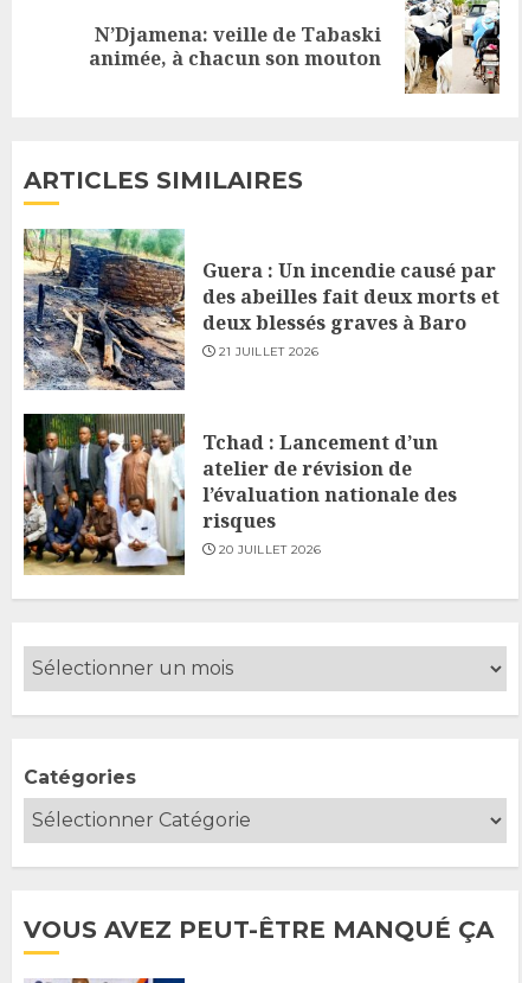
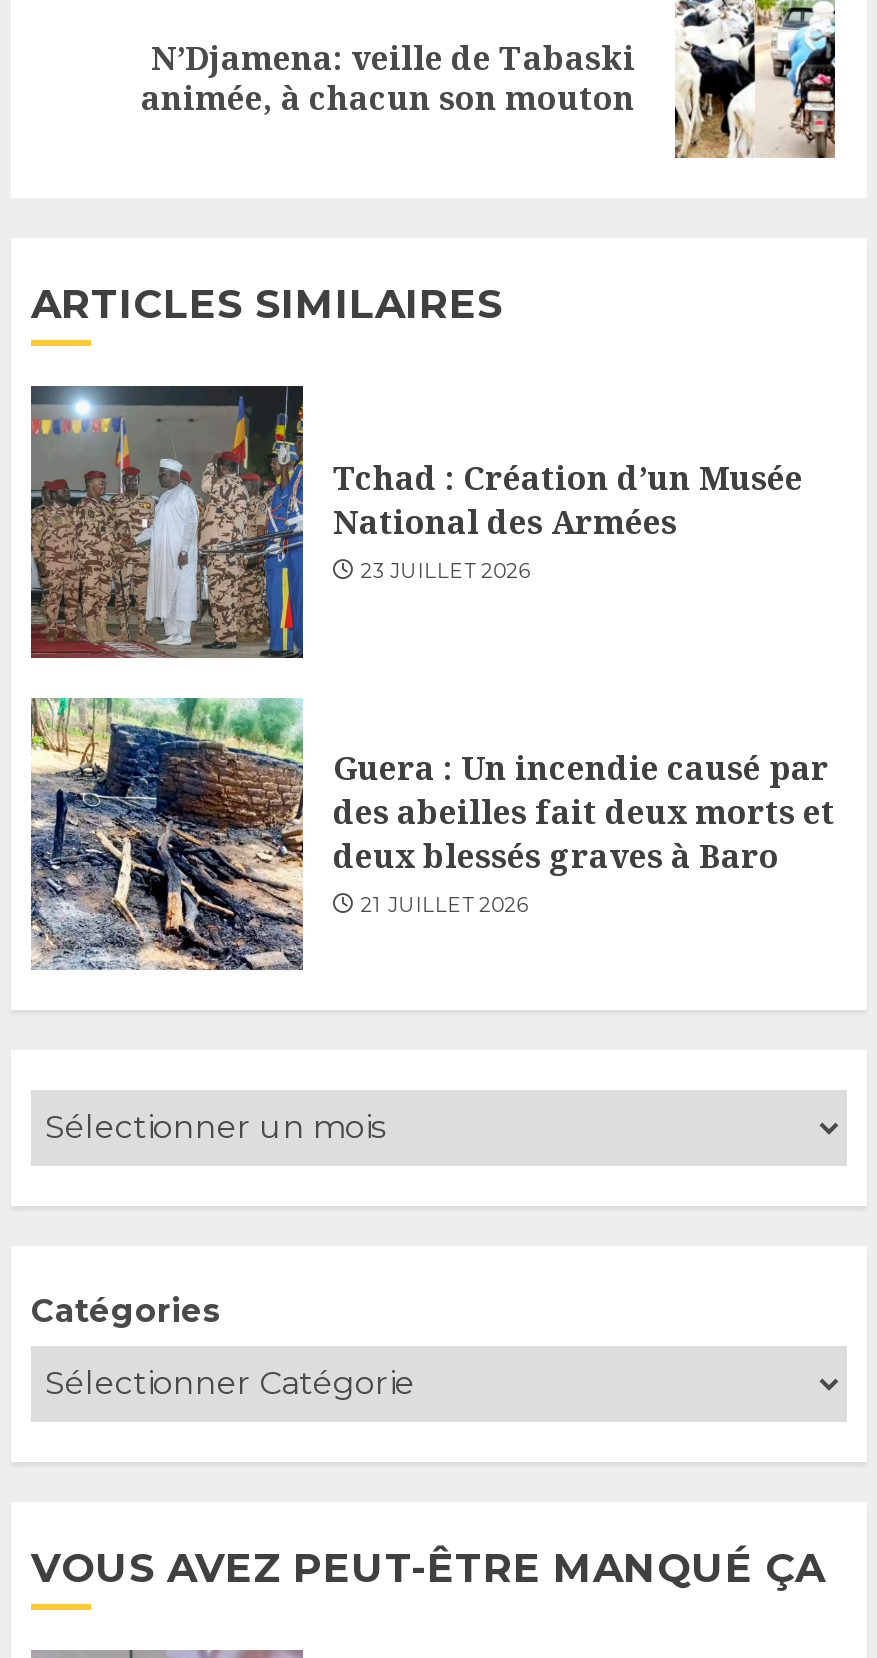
none -> [29,384,803,660] [image] | Tchad : Création d’un Musée | National des Armées | 23 JUILLET 2026
moved [21,226,500,392] -> [27,694,835,974]: [image] | Guera : Un incendie causé par | des abeilles fait deux morts et | deux blessés graves à Baro | 21 JUILLET 2026
[22,413,457,575] [image] | Tchad : Lancement d’un | atelier de révision de | l’évaluation nationale des | risques | 20 JUILLET 2026 -> none

